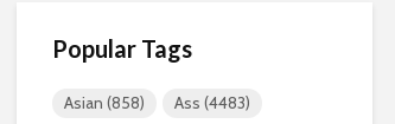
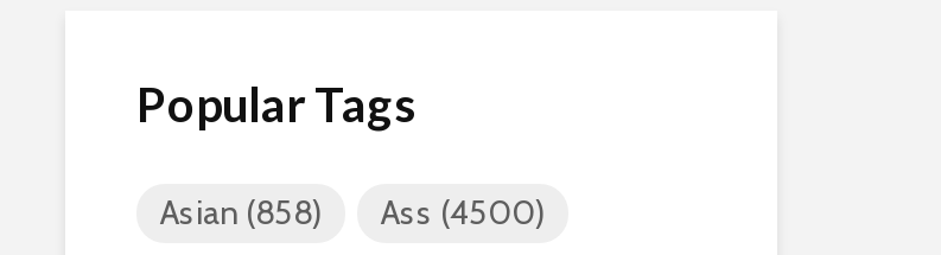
[64,92,250,113] Asian (858) Ass (4483) -> [160,190,545,233] Asian (858) Ass (4500)

